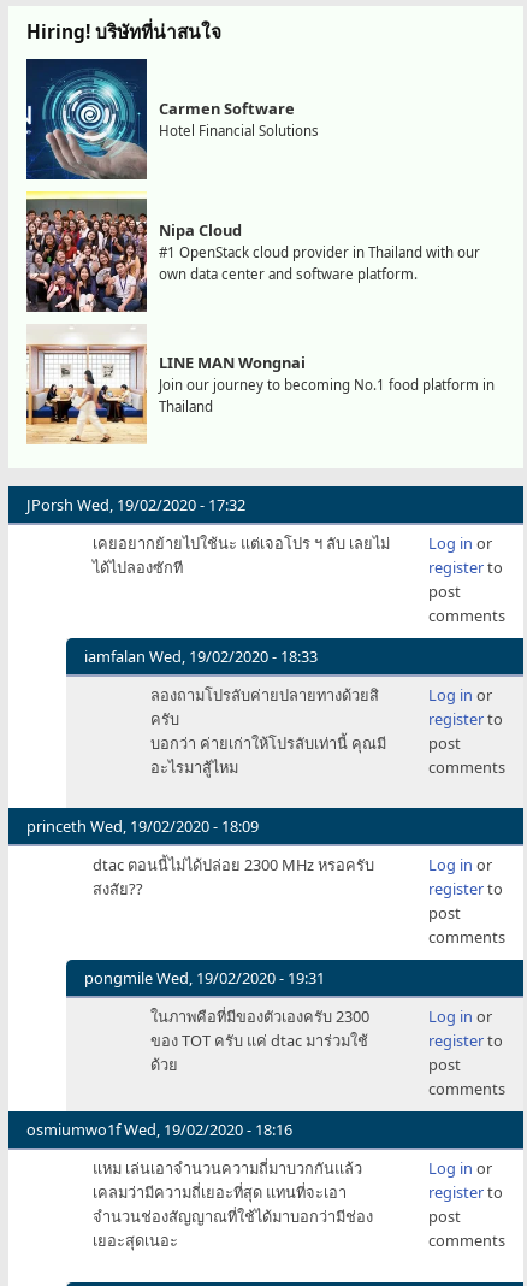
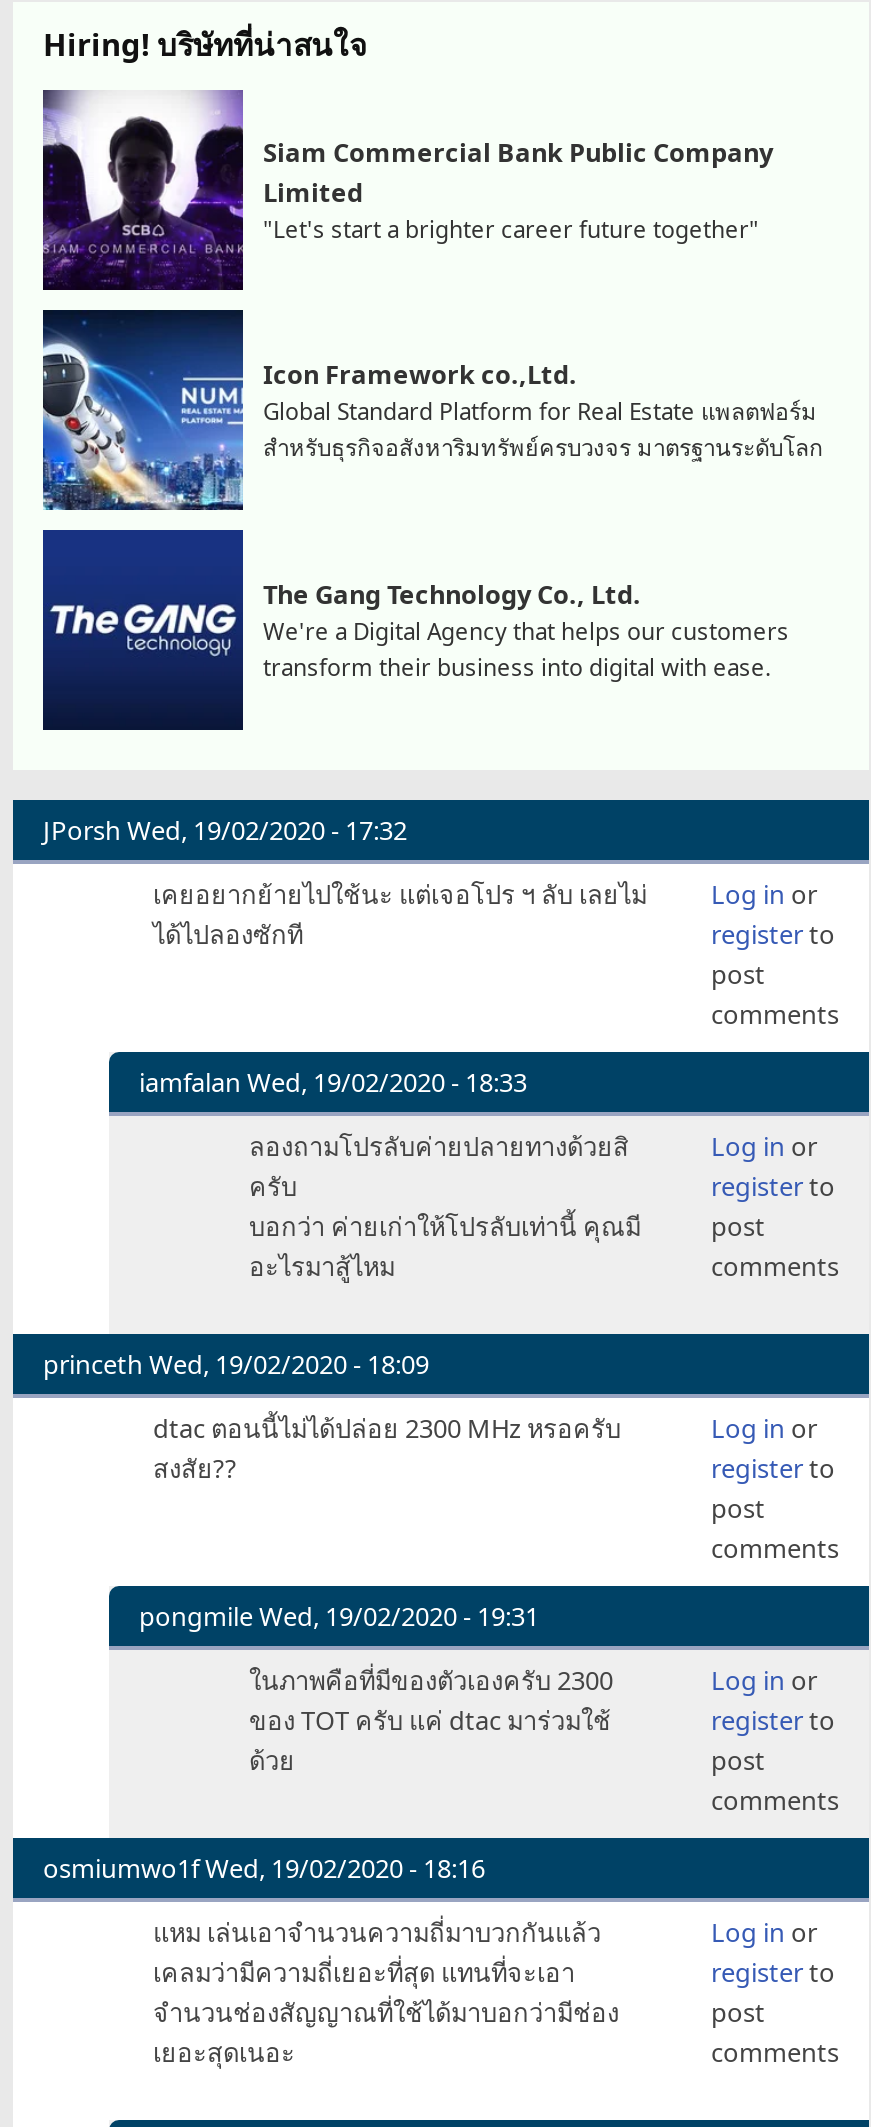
[25,58,319,181] [image] | Carmen Software | Hotel Financial Solutions -> [41,89,773,293] [image] | Siam Commercial Bank Public Company | Limited | "Let's start a brighter career future together"
[25,190,480,313] [image] | Nipa Cloud | #1 OpenStack cloud provider in Thailand with our | own data center and software platform. -> [41,307,823,511] [image] | Icon Framework co.,Ltd. | Global Standard Platform for Real Estate แพลตฟอร์ม | สำหรับธุรกิจอสังหาริมทรัพย์ครบวงจร มาตรฐานระดับโลก
[25,325,495,446] [image] | LINE MAN Wongnai | Join our journey to becoming No.1 food platform in | Thailand -> [41,529,789,733] [image] | The Gang Technology Co., Ltd. | We're a Digital Agency that helps our customers | transform their business into digital with ease.

